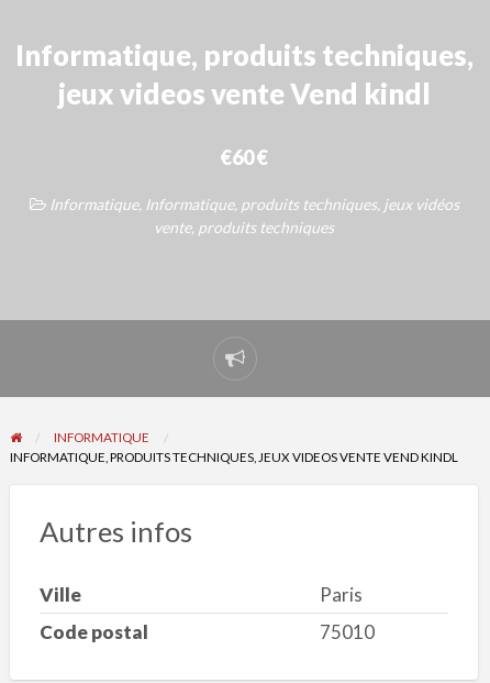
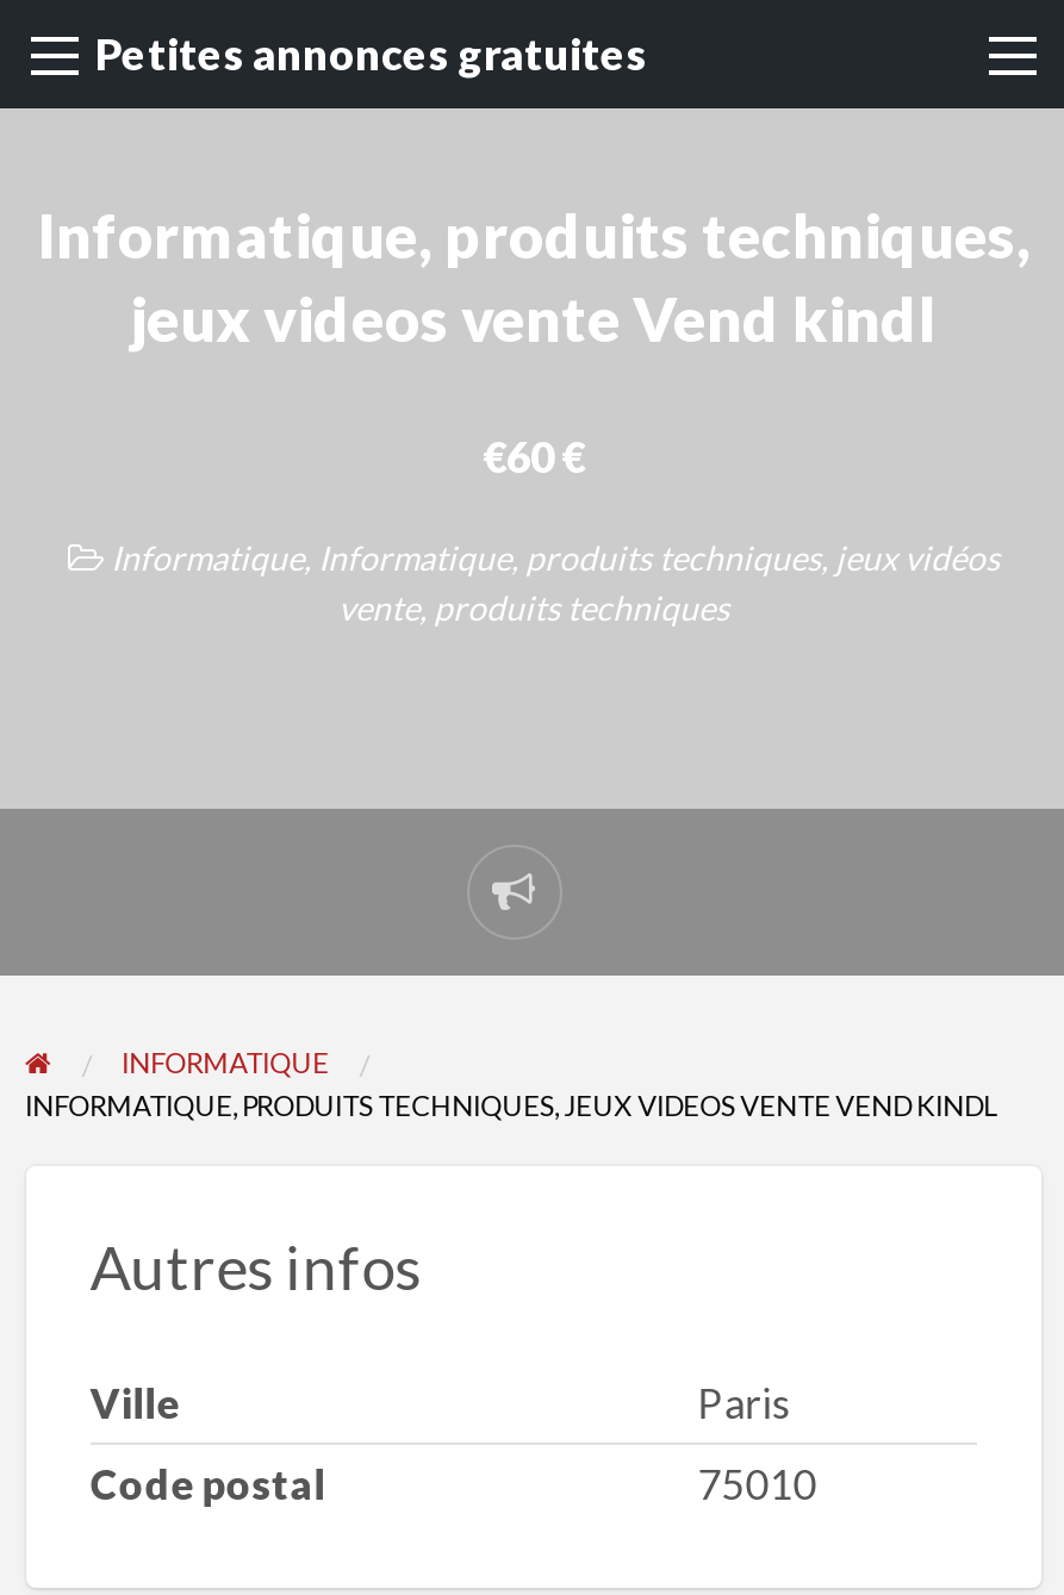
none -> [95,28,648,81] Petites annonces gratuites

